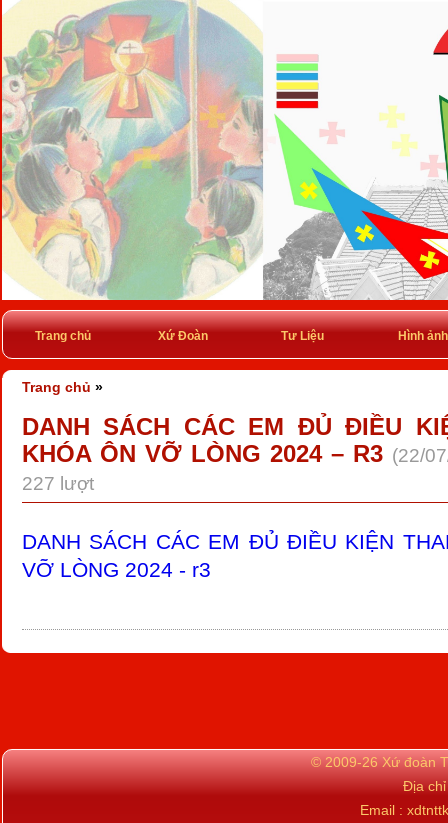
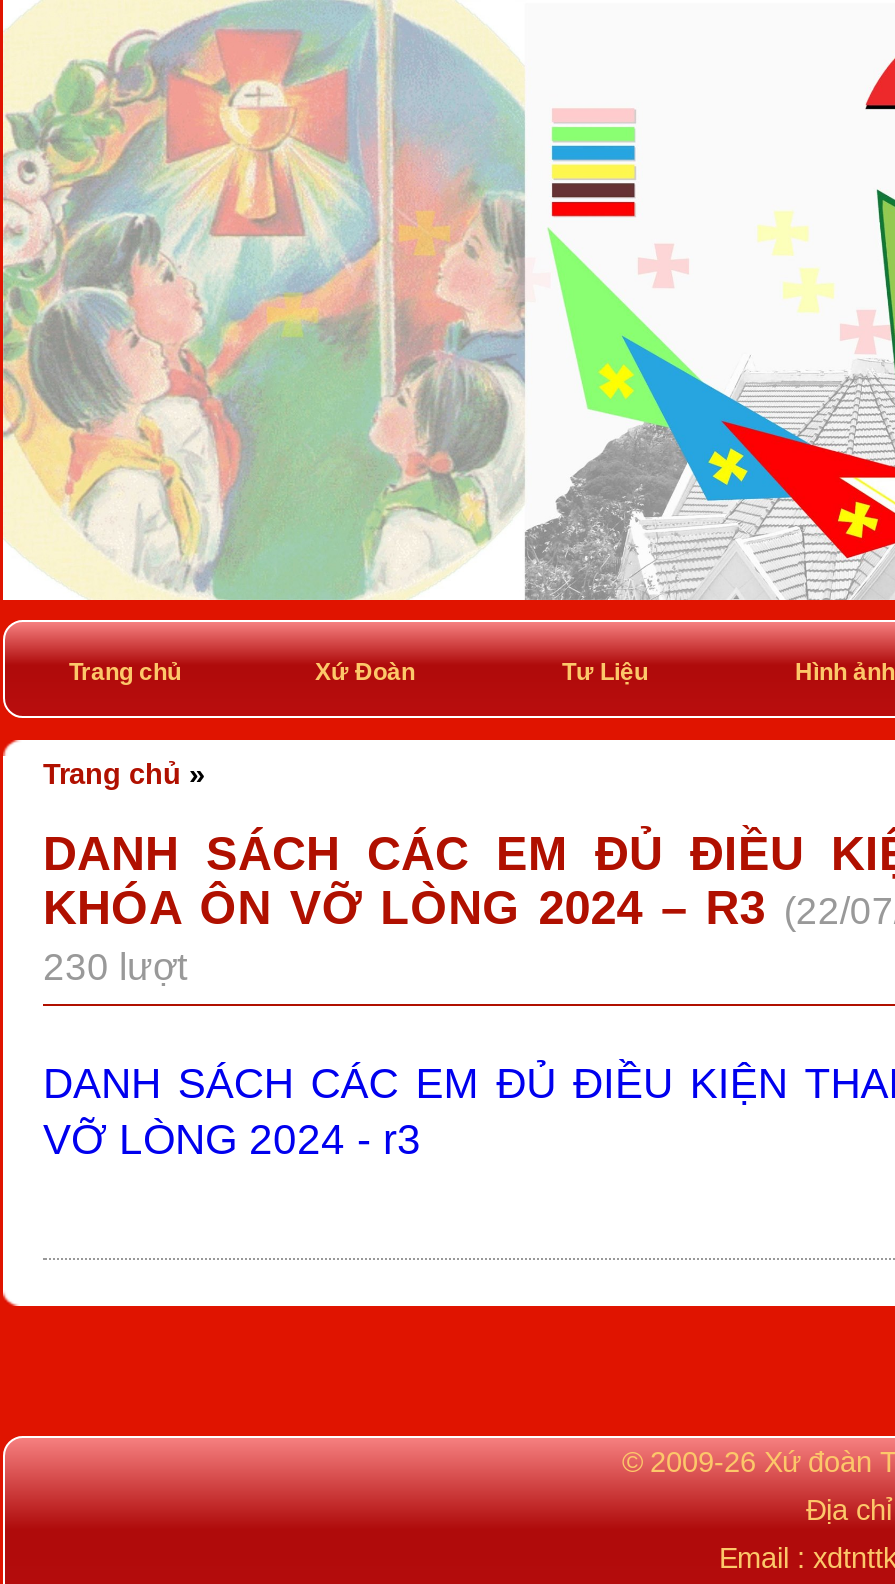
[22,473,94,494] 227 lượt -> [43,946,187,988] 230 lượt

